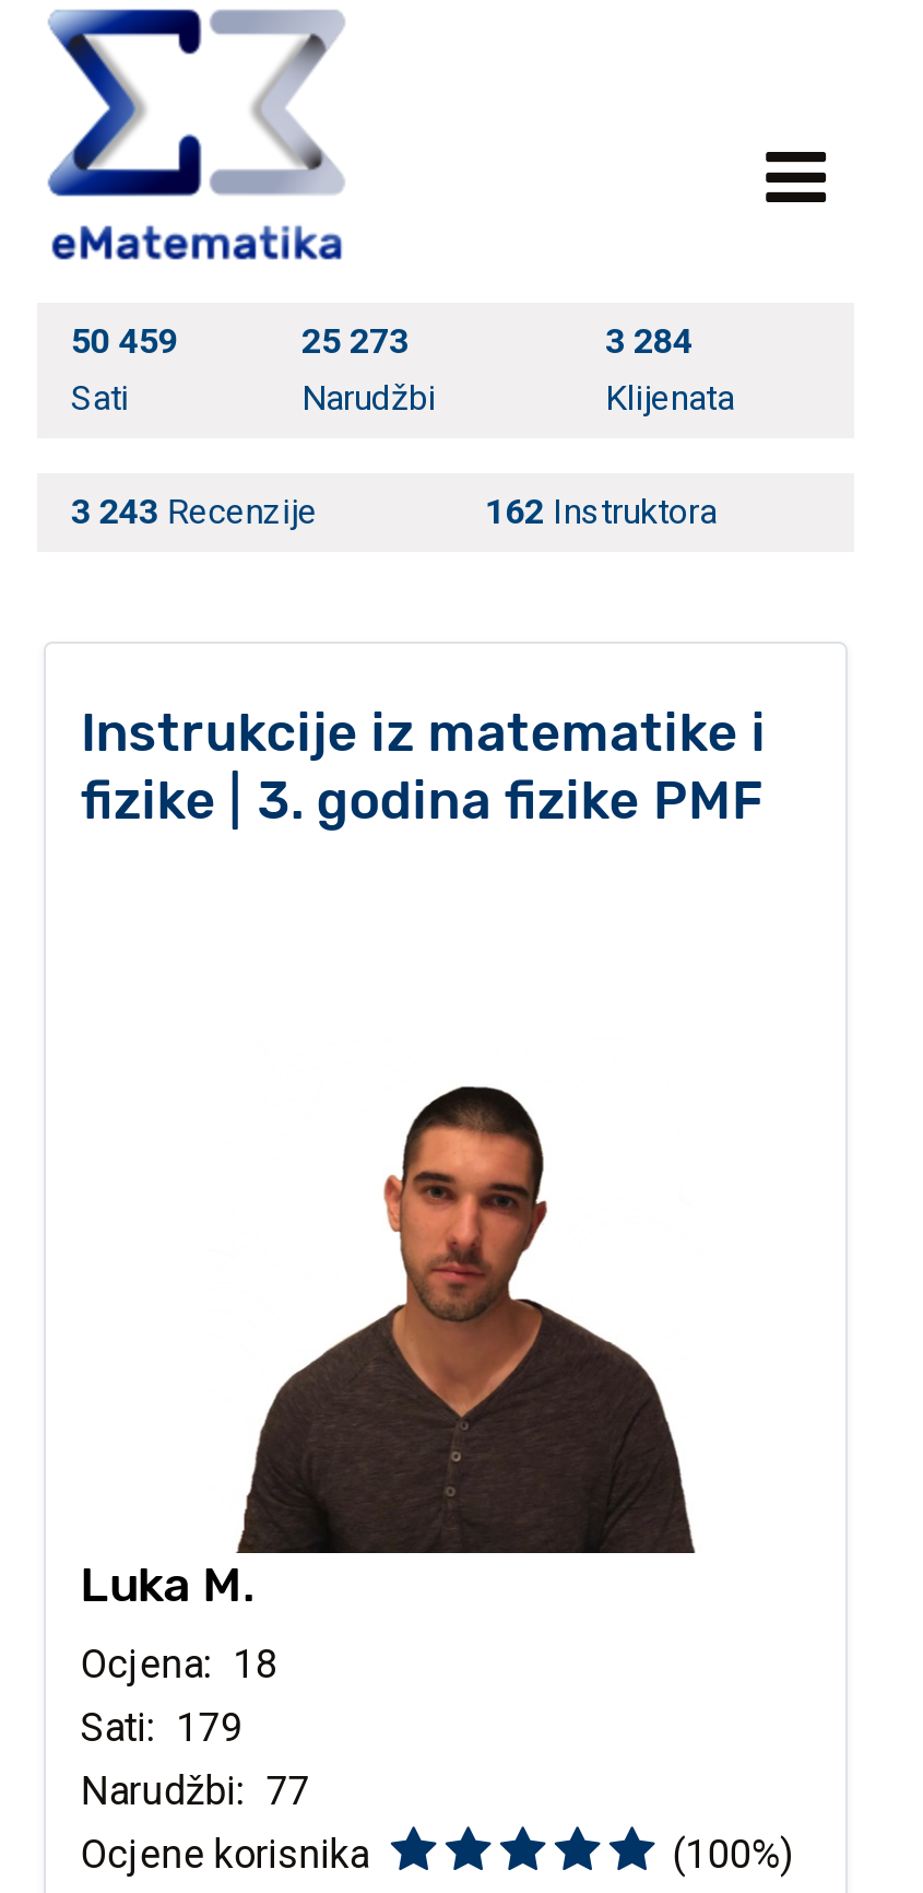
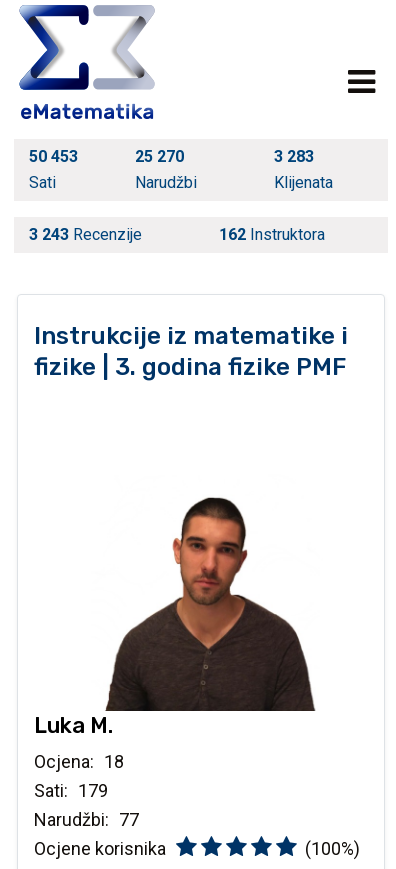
[71,320,178,362] 50 459 -> [29,147,78,166] 50 453
[301,320,409,362] 25 273 -> [135,147,184,166] 25 270
[605,320,693,362] 3 284 -> [274,147,314,166] 3 283

